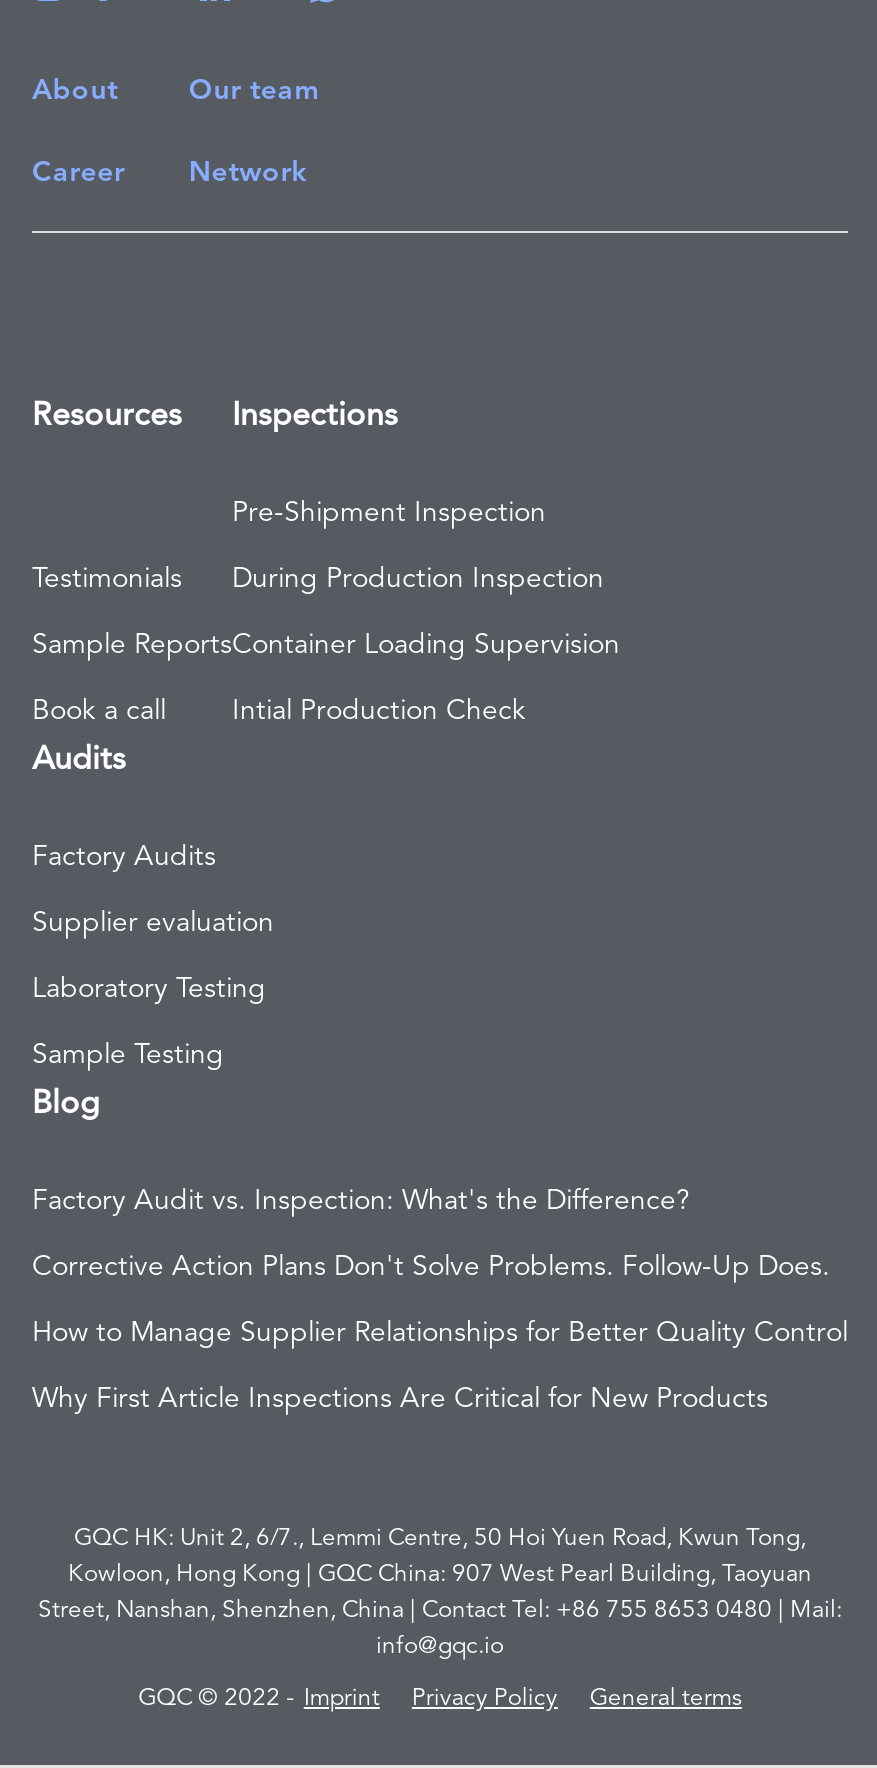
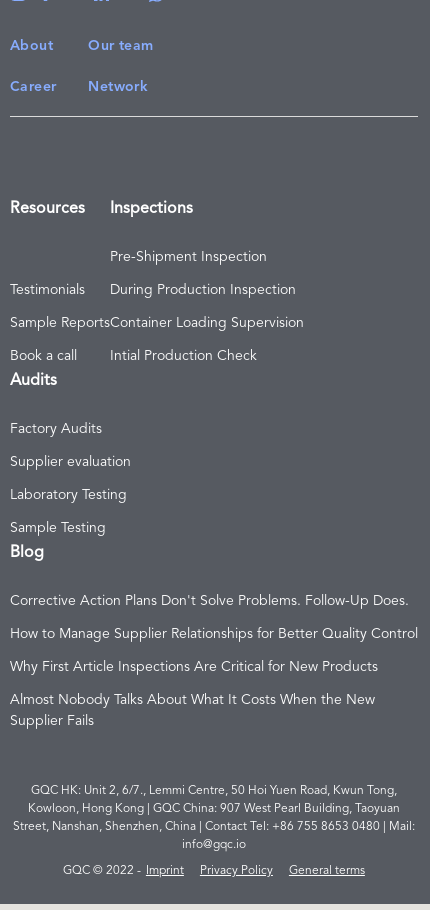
[32,1187,690,1215] Factory Audit vs. Inspection: What's the Difference? -> none
moved [32,1253,848,1413] -> [10,593,418,673]: Corrective Action Plans Don't Solve Problems. Follow-Up Does. | How to Manage Supplier Relationships for Better Quality Control | Why First Article Inspections Are Critical for New Products
none -> [10,692,375,727] Almost Nobody Talks About What It Costs When the New | Supplier Fails

